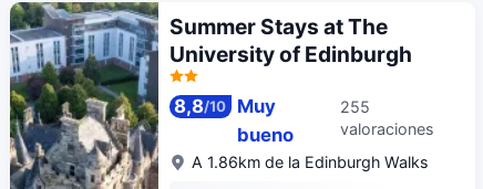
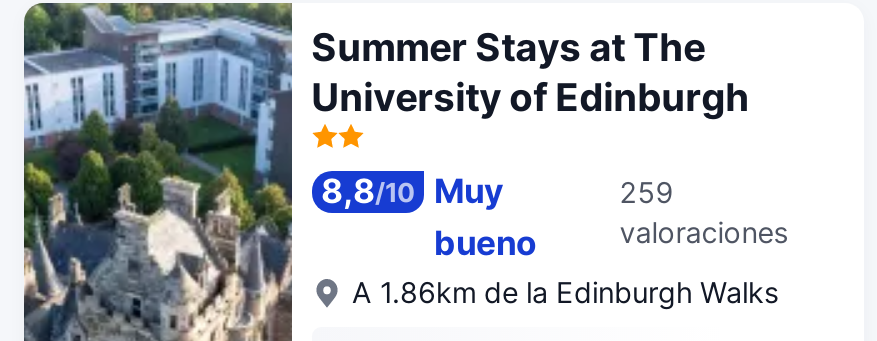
[340,97,370,116] 255 -> [619,174,673,208] 259

